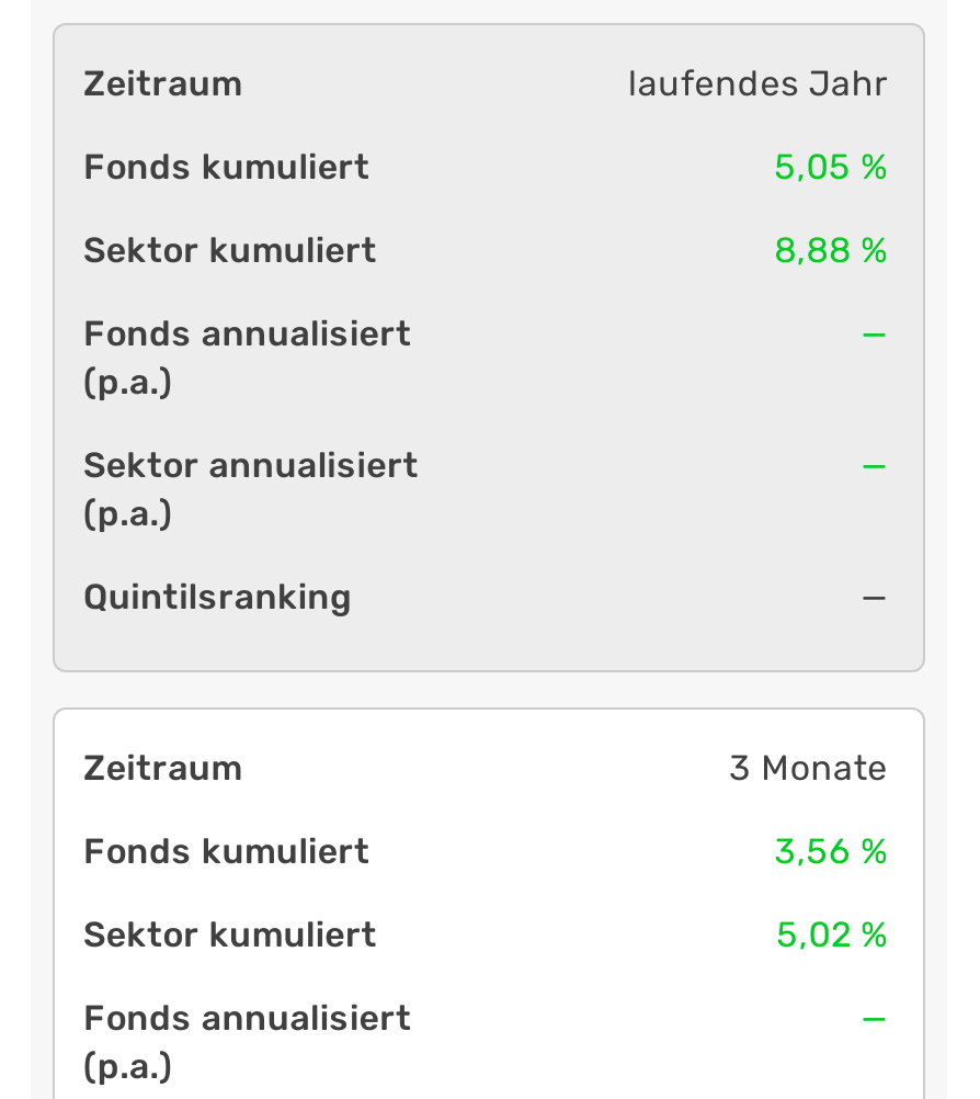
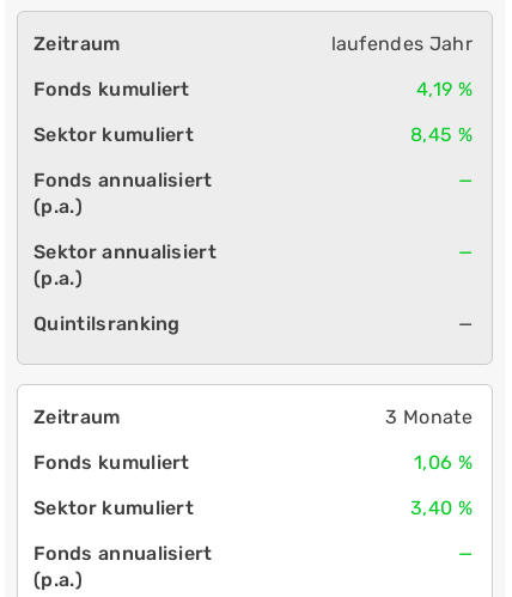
[774,145,888,187] 5,05 % -> [416,77,473,100] 4,19 %
[774,229,888,270] 8,88 % -> [410,123,473,146] 8,45 %
[774,830,888,871] 3,56 % -> [414,451,473,473] 1,06 %
[776,913,888,955] 5,02 % -> [410,496,473,519] 3,40 %

